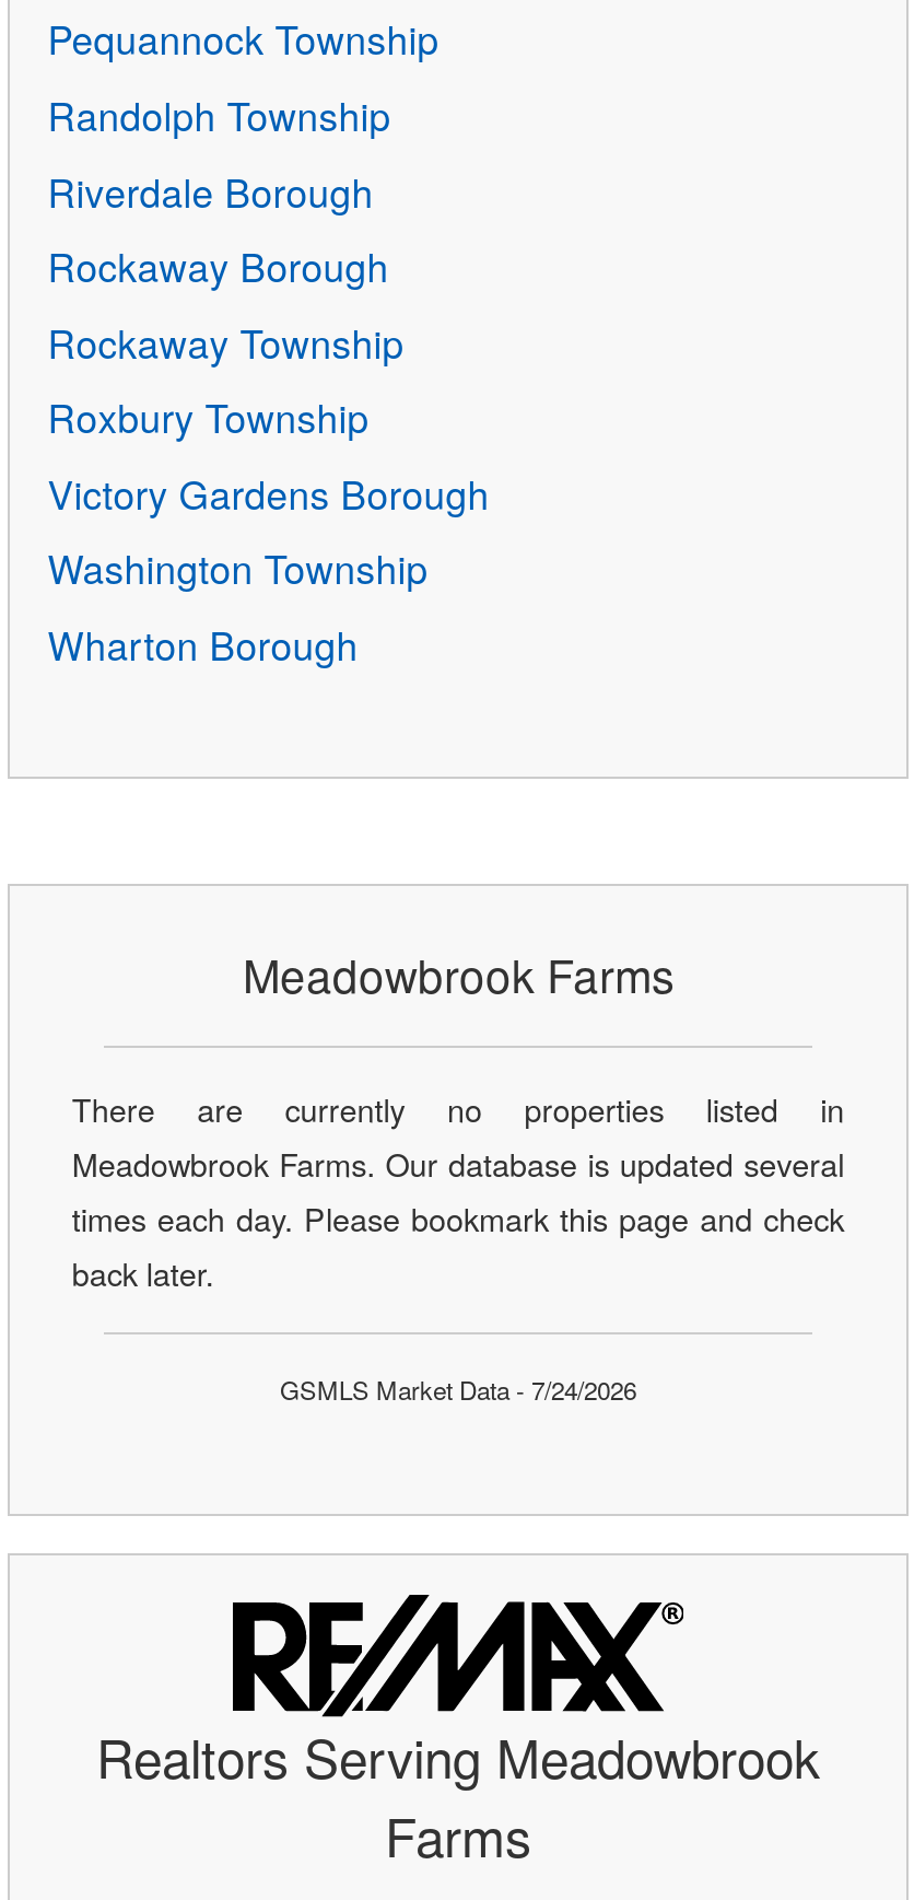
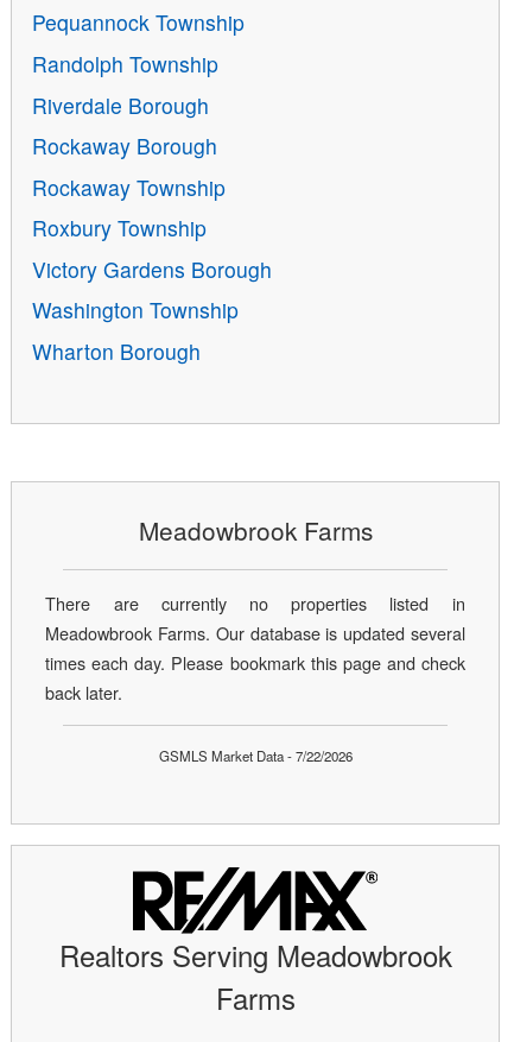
[280,1372,636,1407] GSMLS Market Data - 7/24/2026 -> [158,746,352,765] GSMLS Market Data - 7/22/2026

